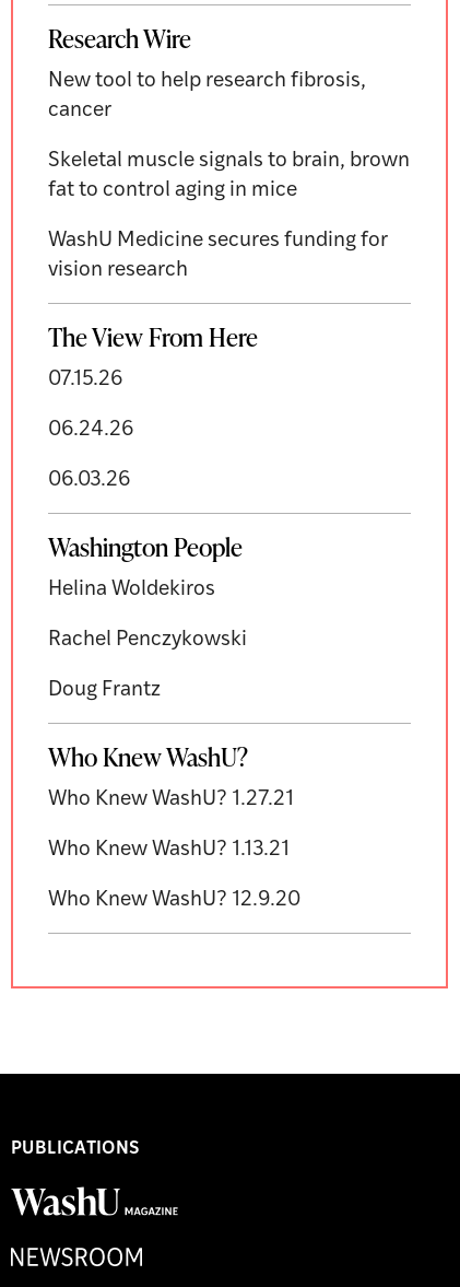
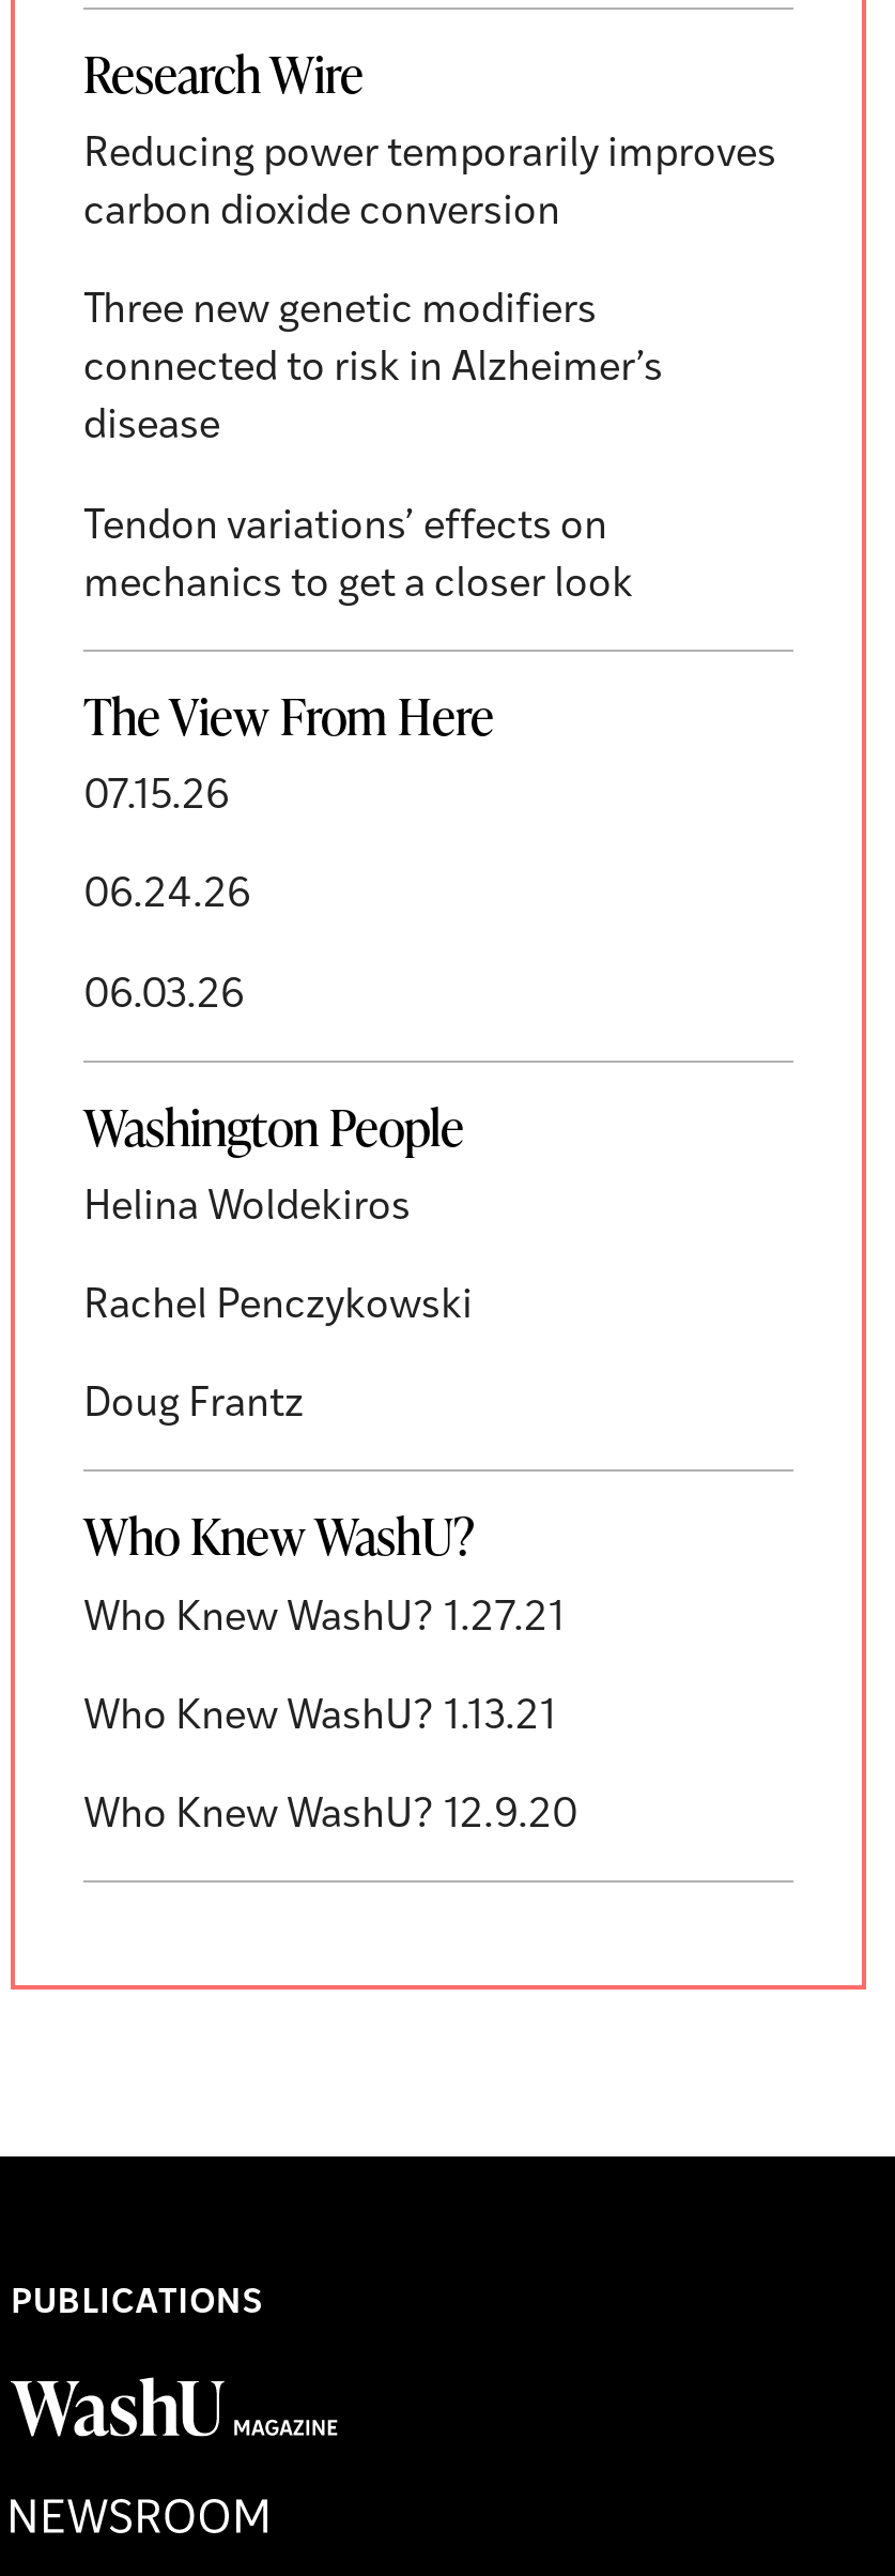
[48,71,366,121] New tool to help research fibrosis, | cancer -> [83,137,776,235] Reducing power temporarily improves | carbon dioxide conversion
[48,151,410,201] Skeletal muscle signals to brain, brown | fat to control aging in mice -> [83,293,663,450] Three new genetic modifiers | connected to risk in Alzheimer’s | disease
[48,231,388,281] WashU Medicine secures funding for | vision research -> [83,508,633,606] Tendon variations’ effects on | mechanics to get a closer look

